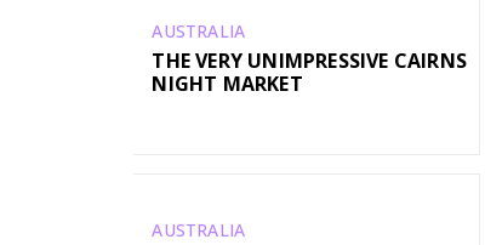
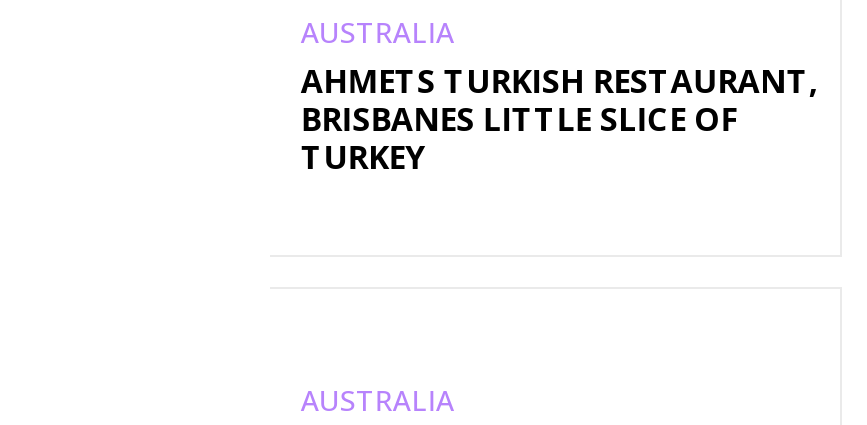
[152,47,467,96] THE VERY UNIMPRESSIVE CAIRNS | NIGHT MARKET -> [301,60,819,180] AHMETS TURKISH RESTAURANT, | BRISBANES LITTLE SLICE OF | TURKEY

